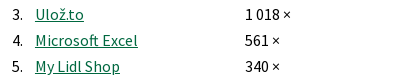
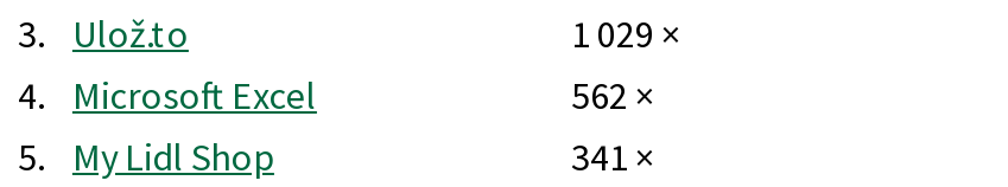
[245,4,291,24] 1 018 × -> [571,9,680,56] 1 029 ×
[245,30,280,50] 561 × -> [571,70,654,117] 562 ×
[245,56,280,76] 340 × -> [571,132,654,179] 341 ×

